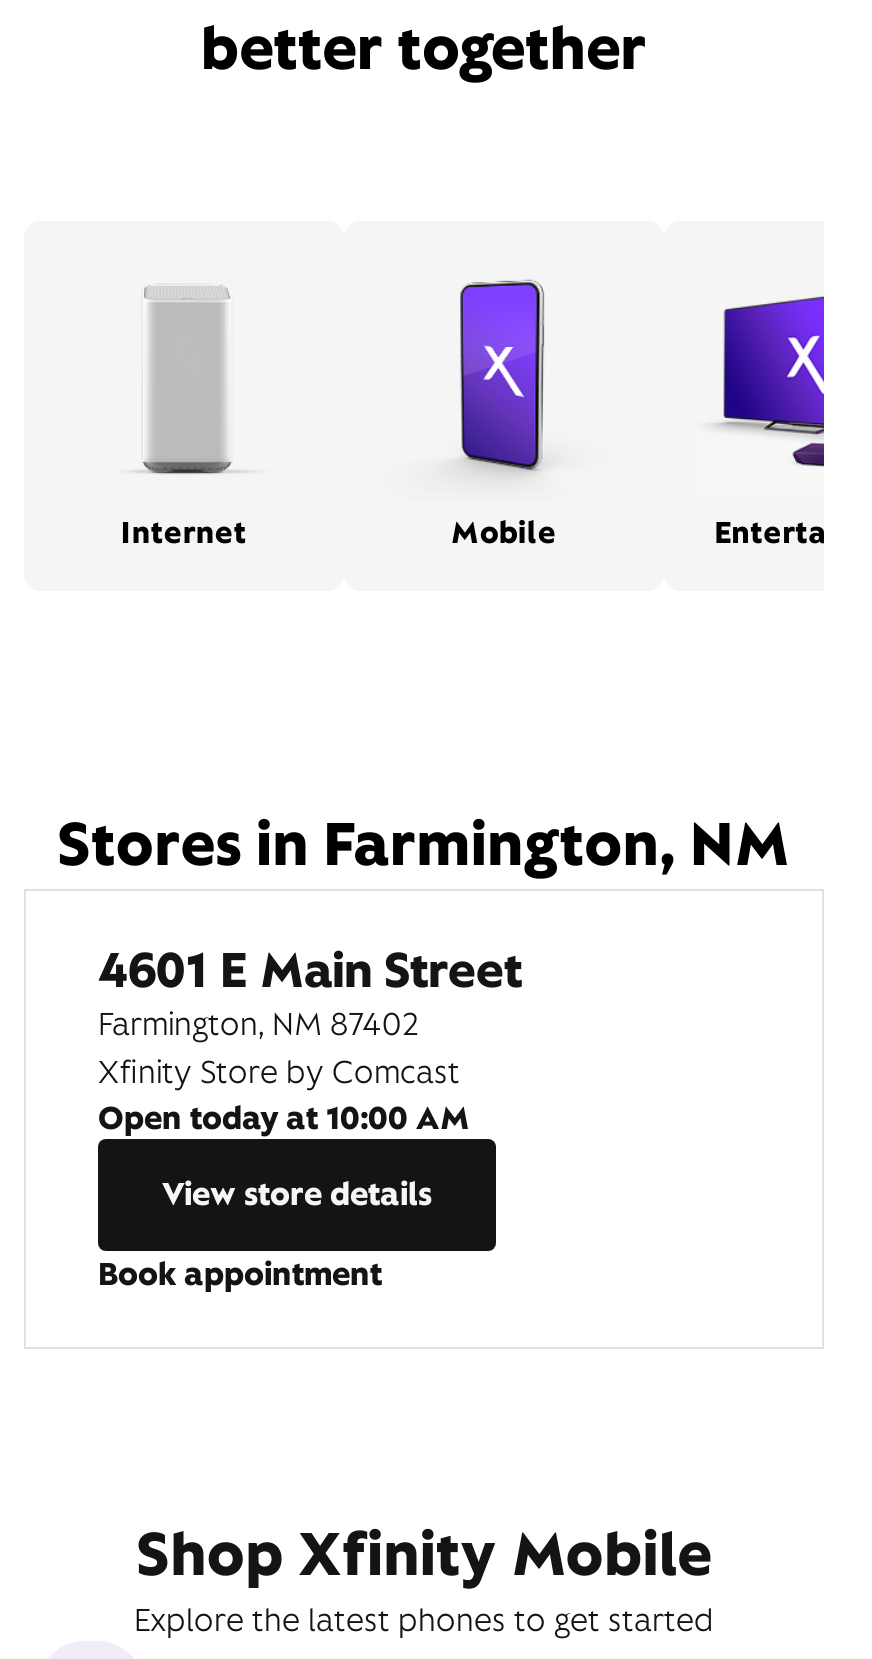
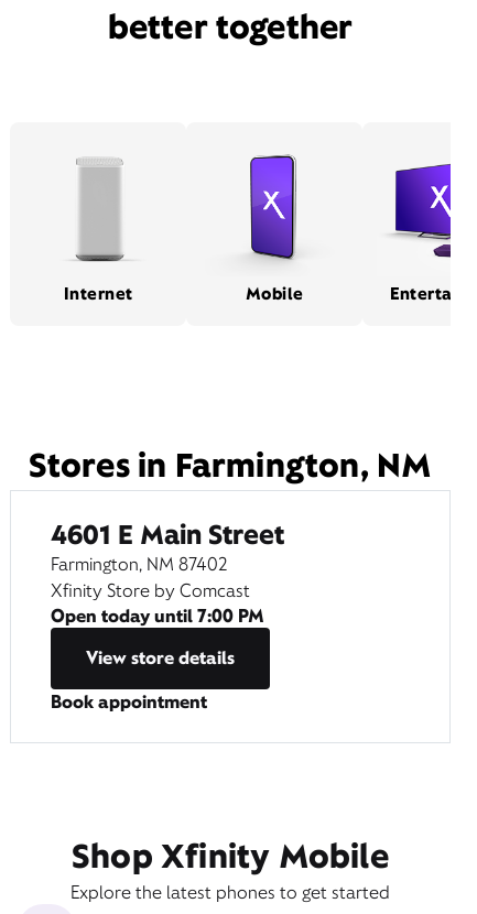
[98,1097,470,1139] Open today at 10:00 AM -> [51,604,264,627] Open today until 7:00 PM

